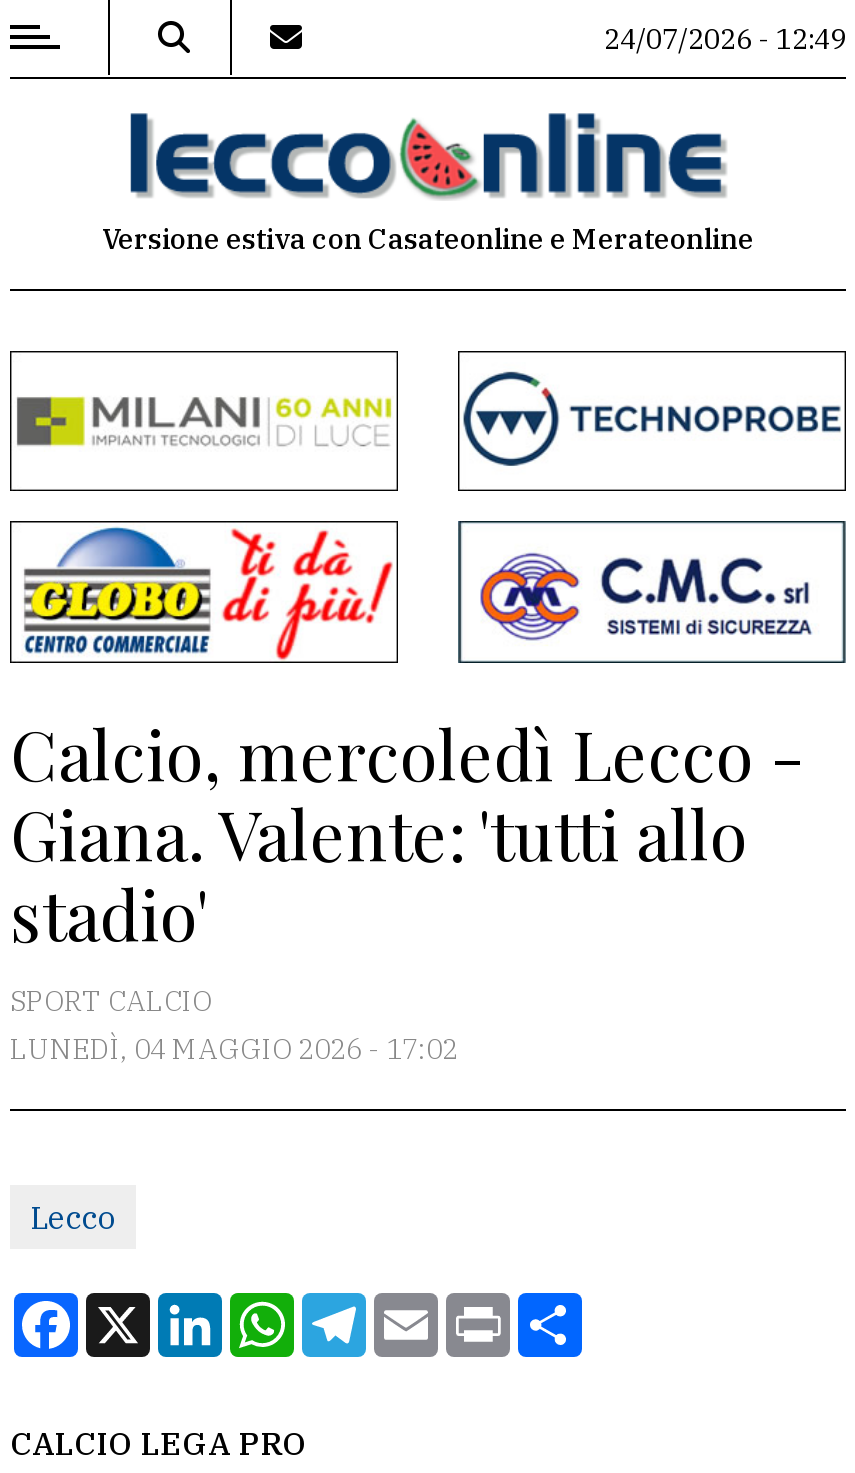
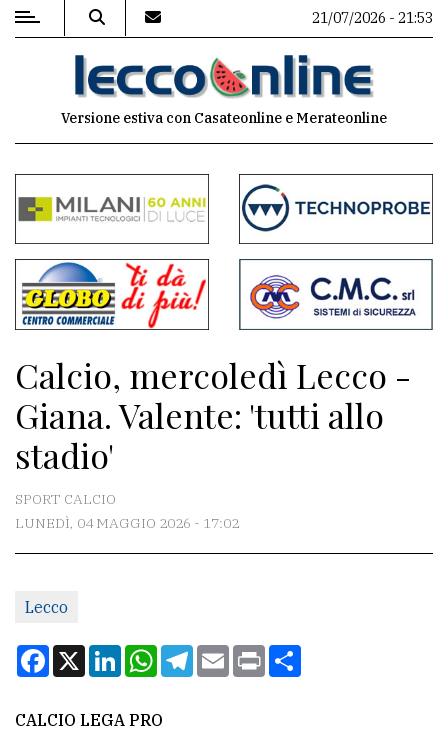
[604,21,846,57] 24/07/2026 - 12:49 -> [312,9,433,27] 21/07/2026 - 21:53

